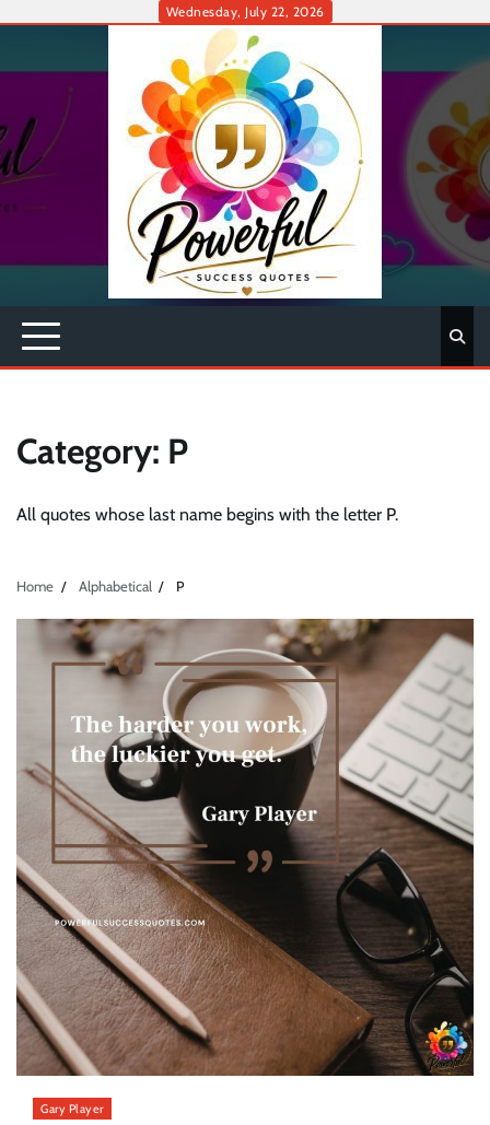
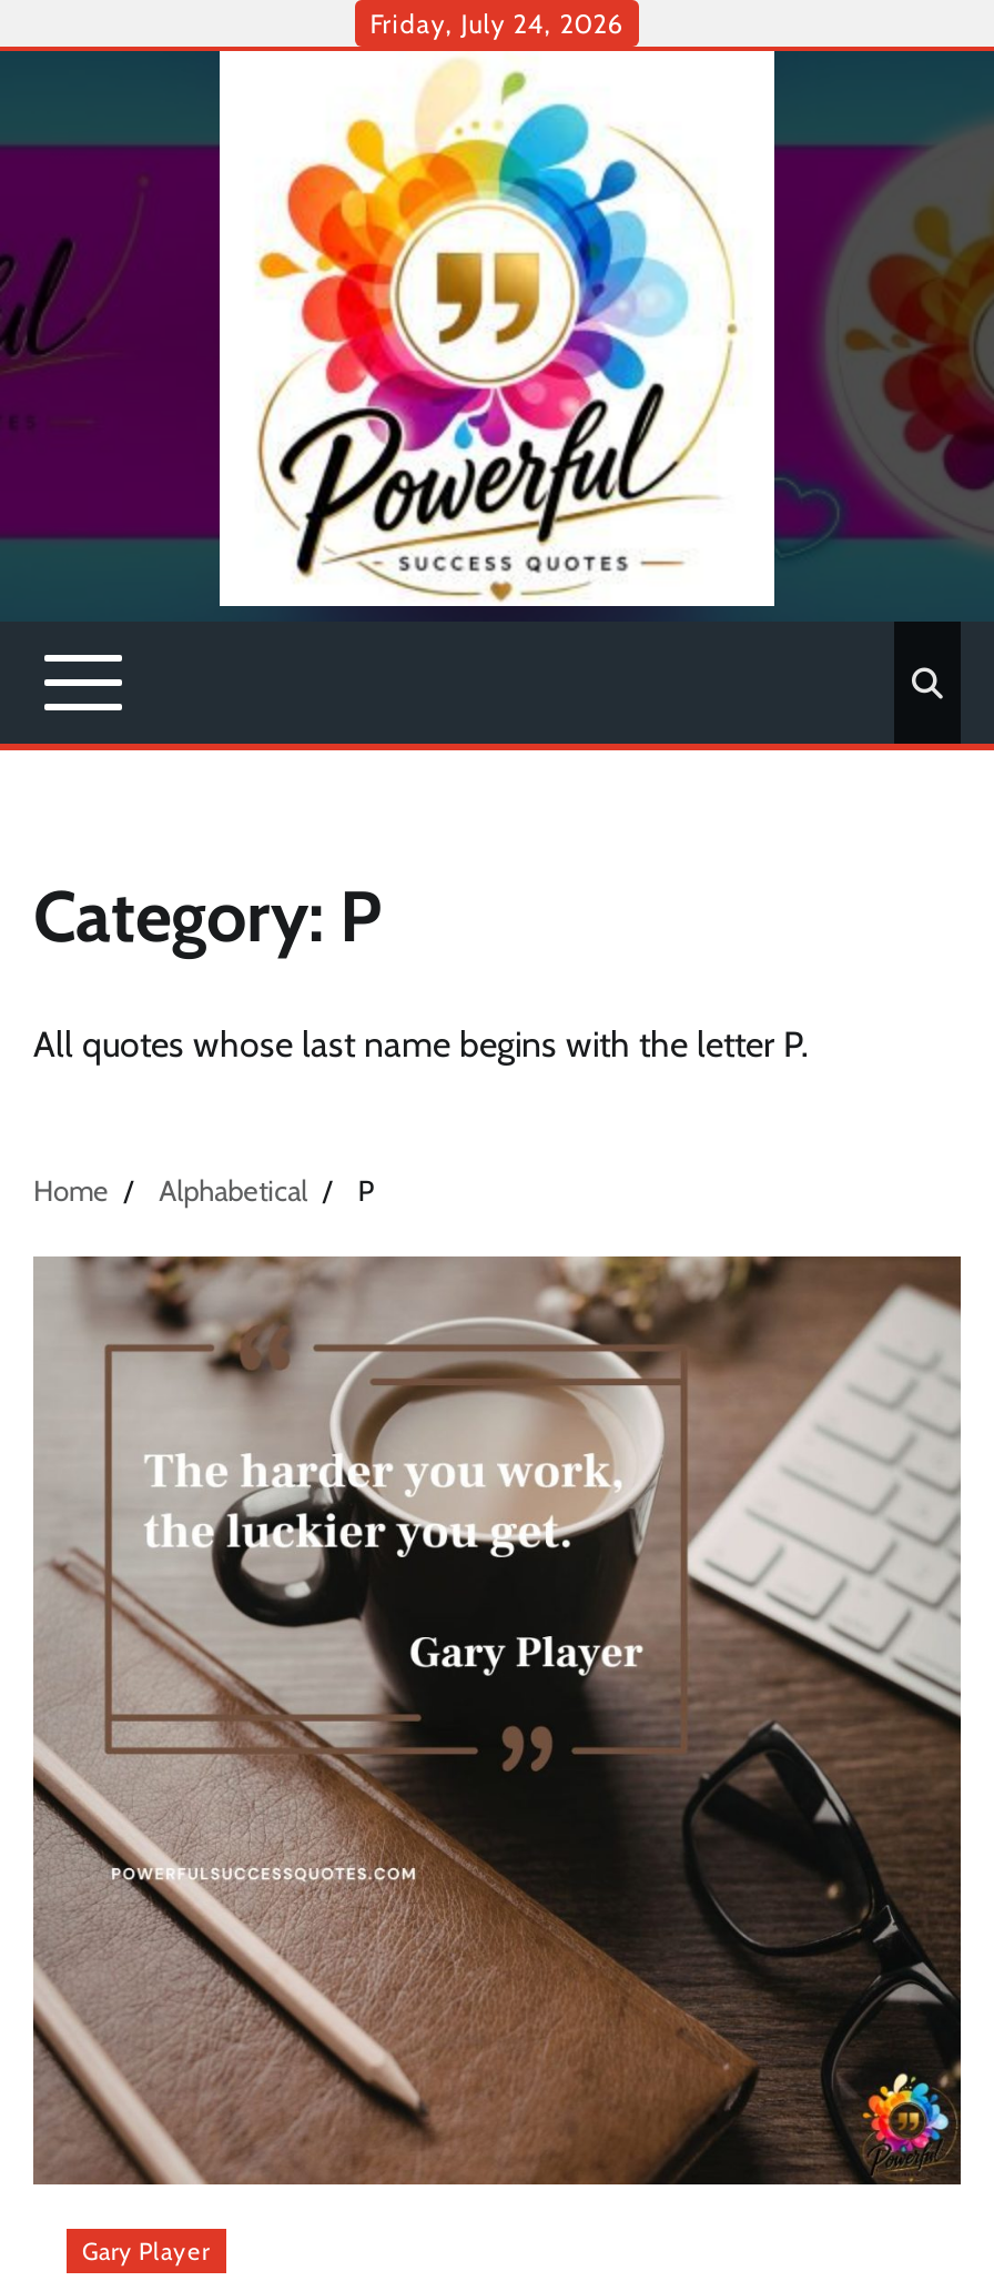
[166,3,324,20] Wednesday, July 22, 2026 -> [370,7,624,40] Friday, July 24, 2026

